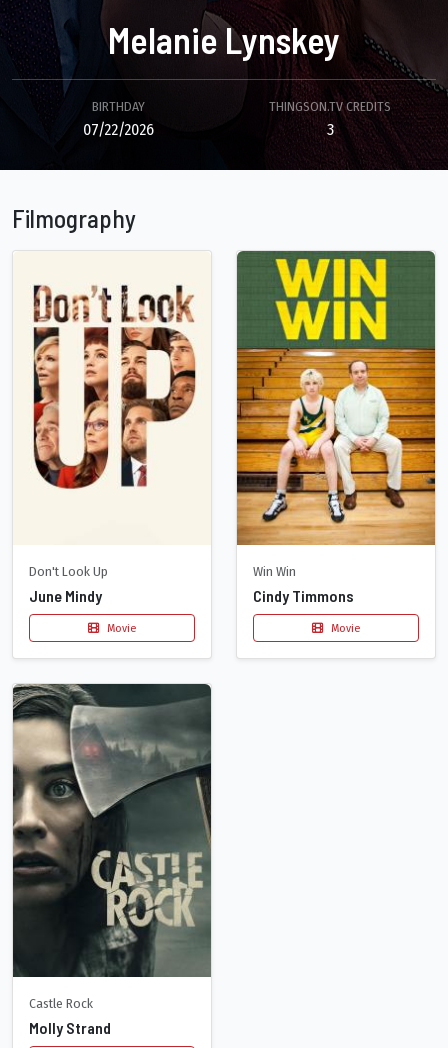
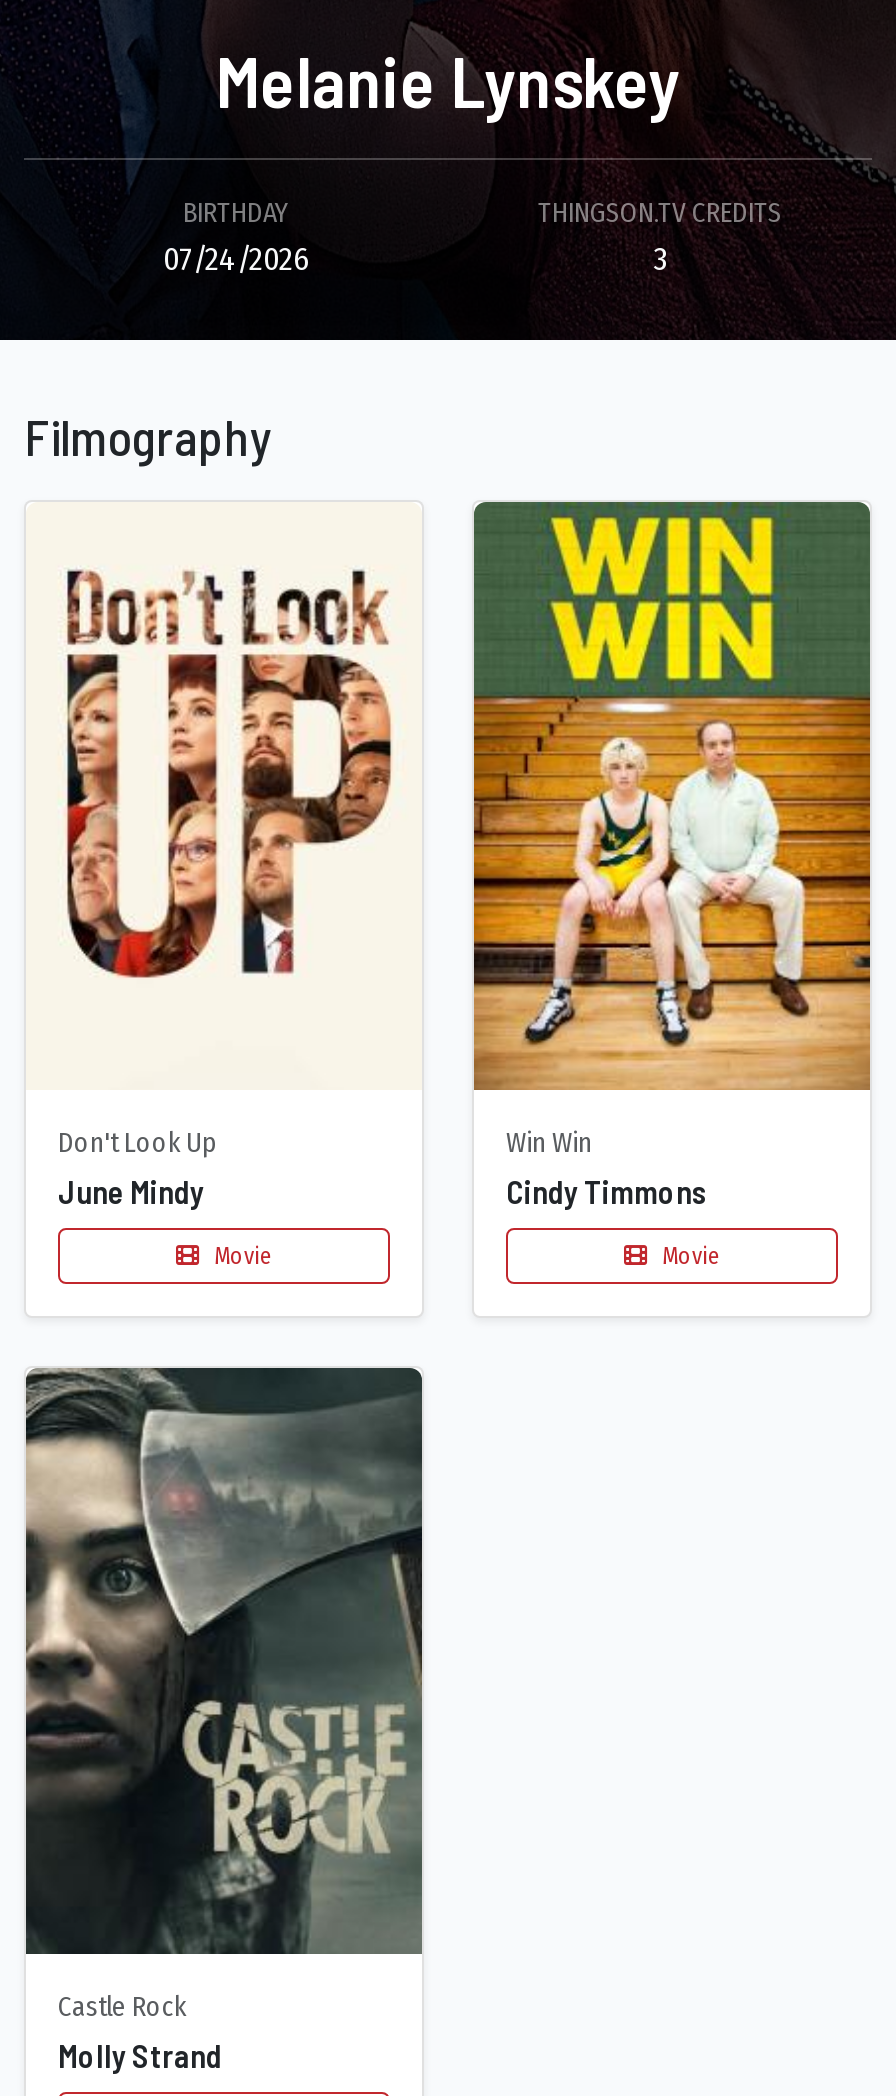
[82,120,153,139] 07/22/2026 -> [163,240,309,278] 07/24/2026

